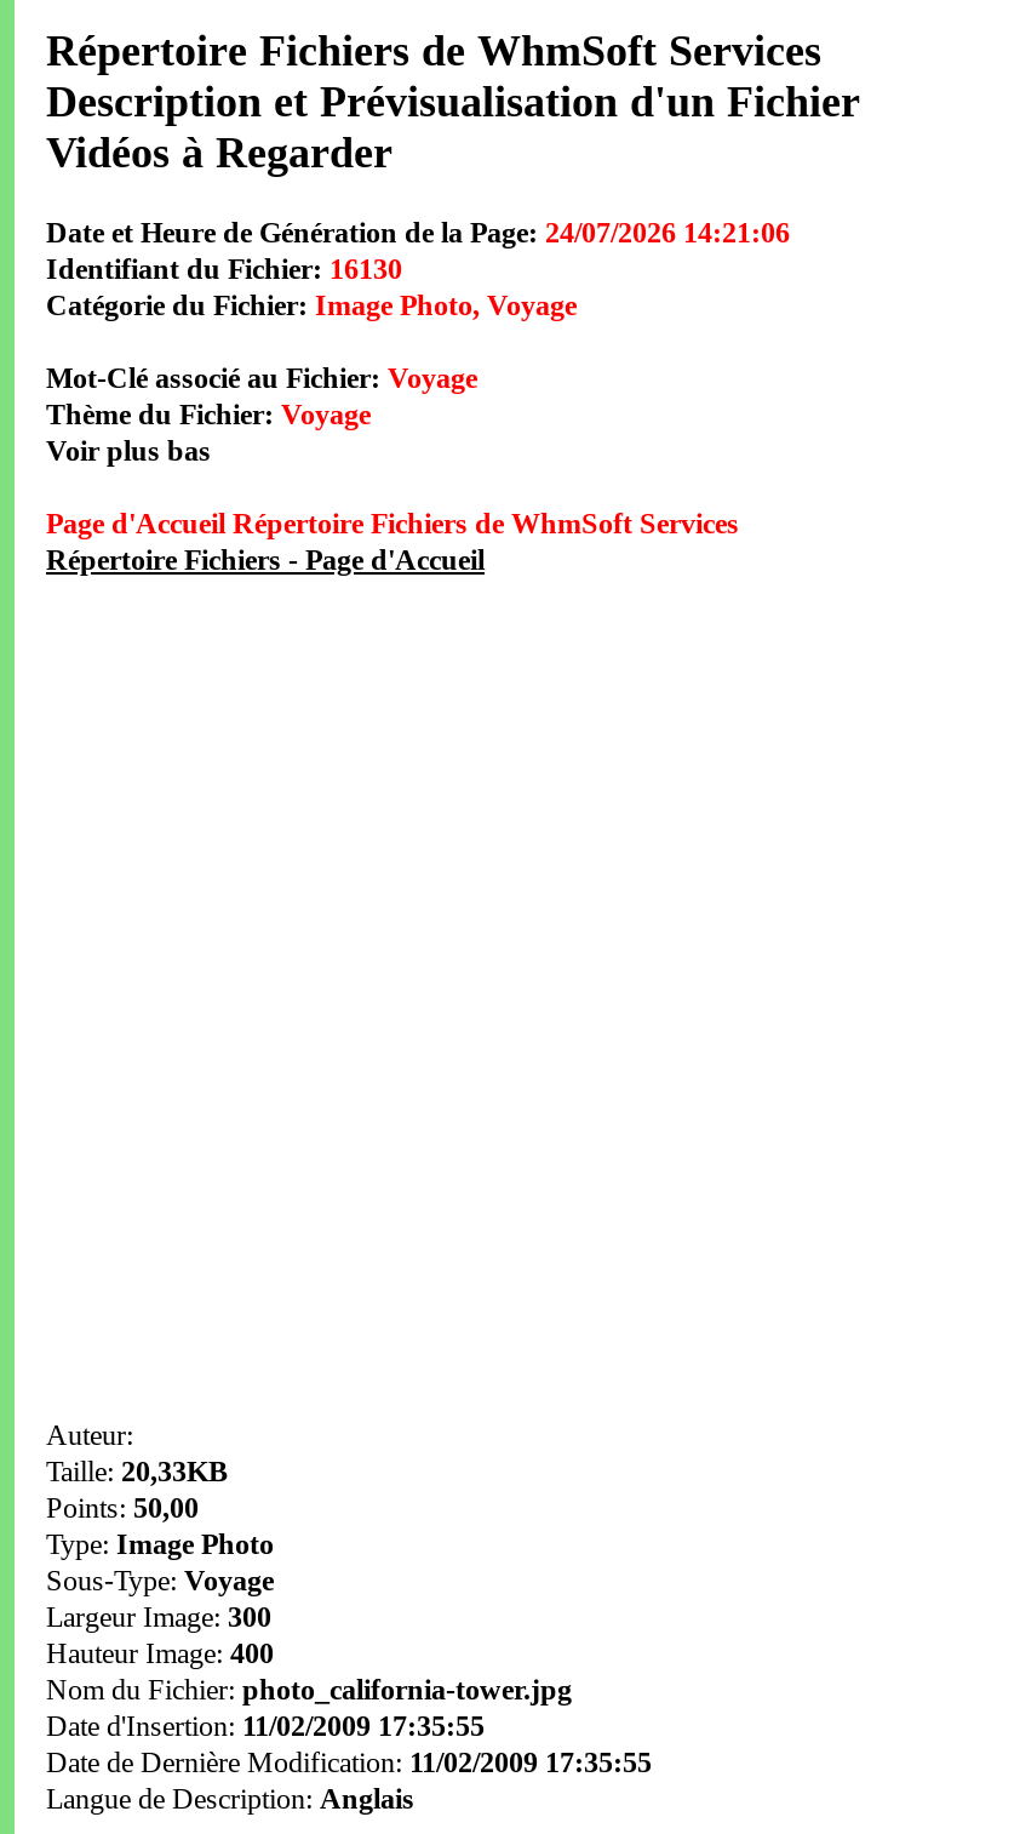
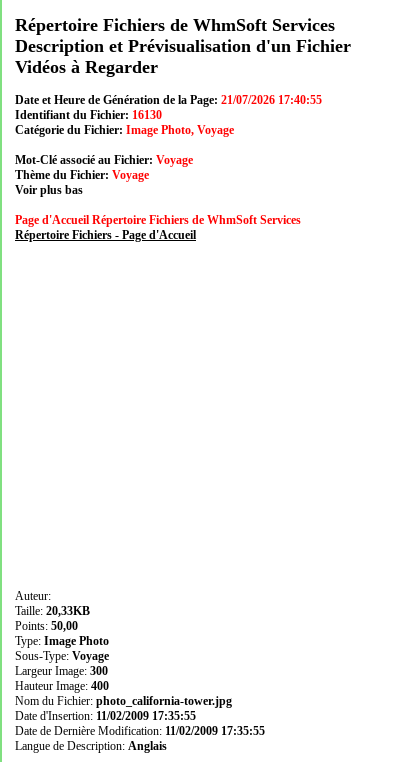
[46,216,790,250] Date et Heure de Génération de la Page: 24/07/2026 14:21:06 -> [15,93,322,107] Date et Heure de Génération de la Page: 21/07/2026 17:40:55

